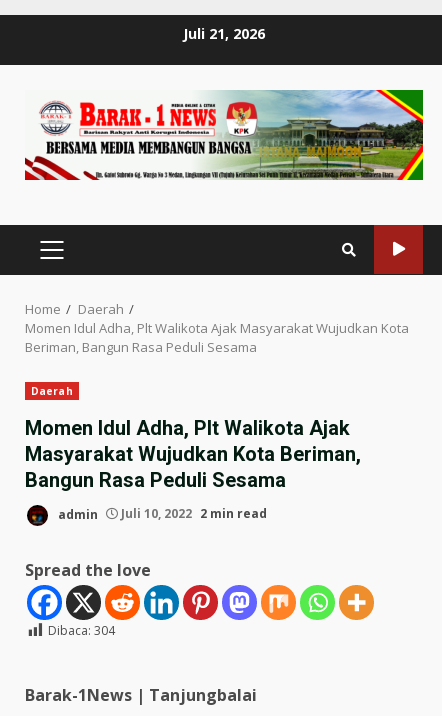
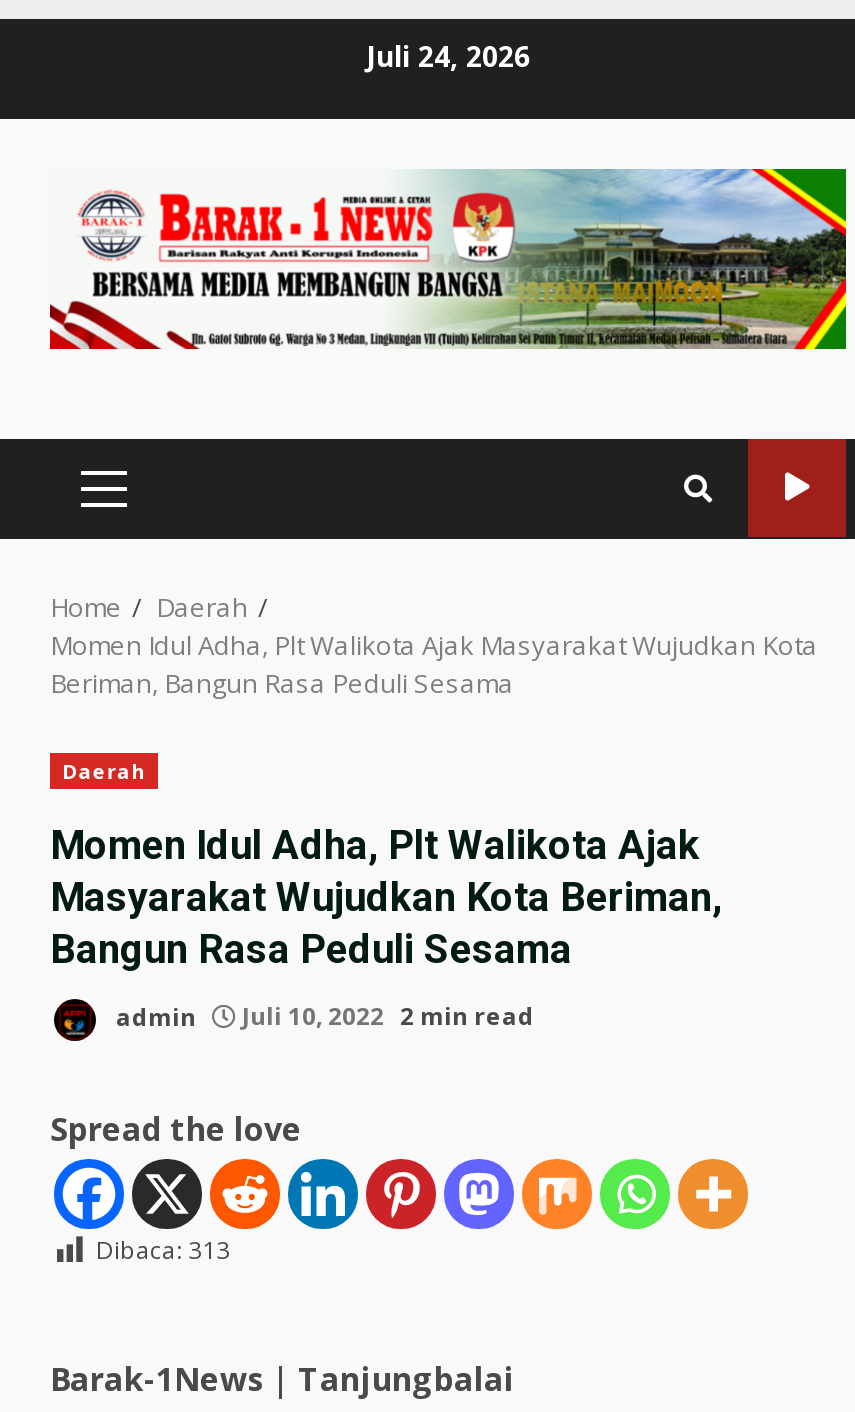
[183,23,265,42] Juli 21, 2026 -> [366,36,530,74] Juli 24, 2026
[48,622,115,639] Dibaca: 304 -> [96,1233,230,1267] Dibaca: 313

